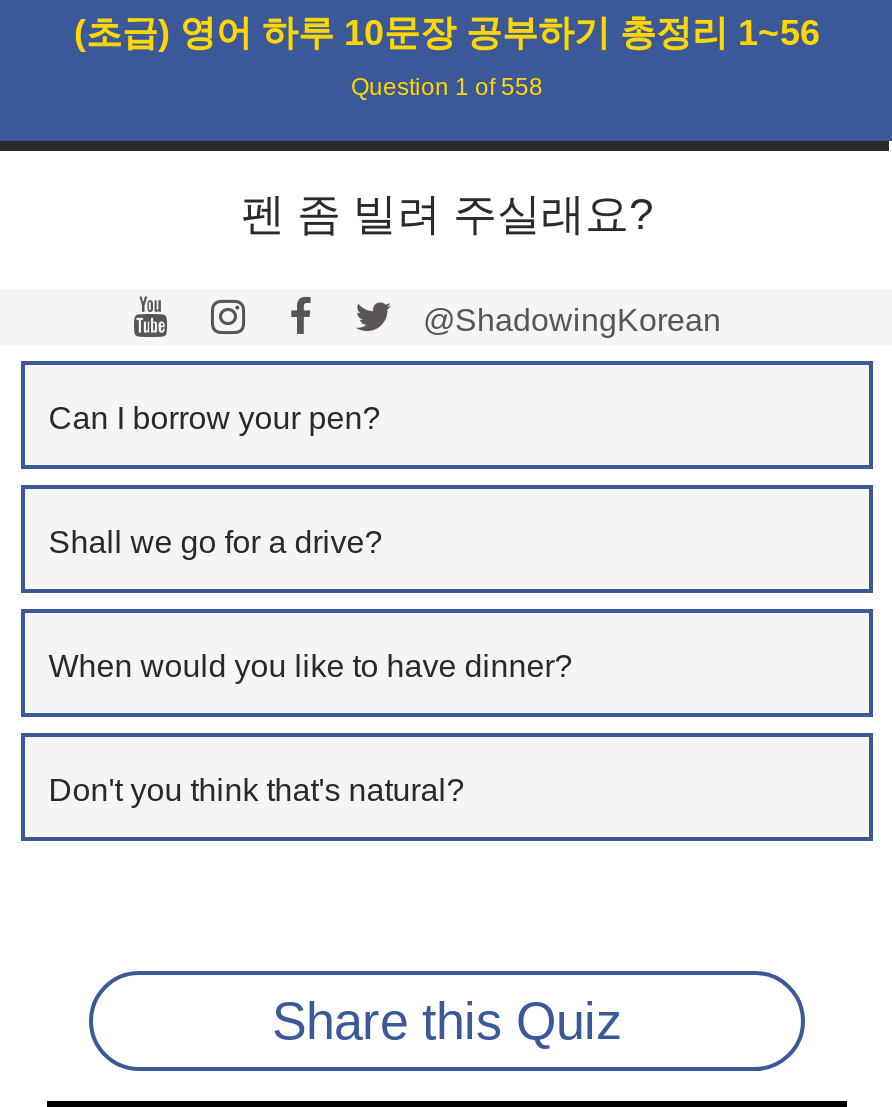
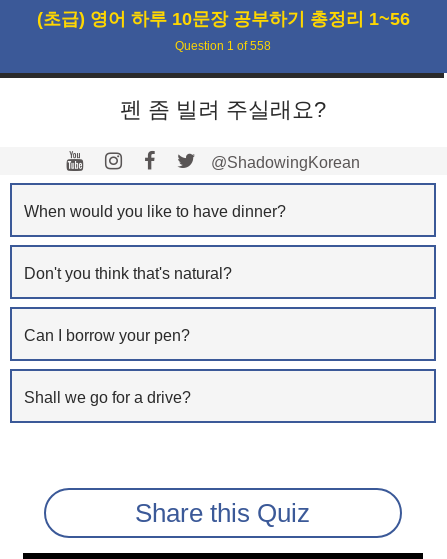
moved [48,400,380,434] -> [24,326,190,343]: Can I borrow your pen?
moved [48,524,382,558] -> [24,388,191,405]: Shall we go for a drive?
moved [48,648,572,806] -> [24,202,286,281]: When would you like to have dinner? | Don't you think that's natural?

